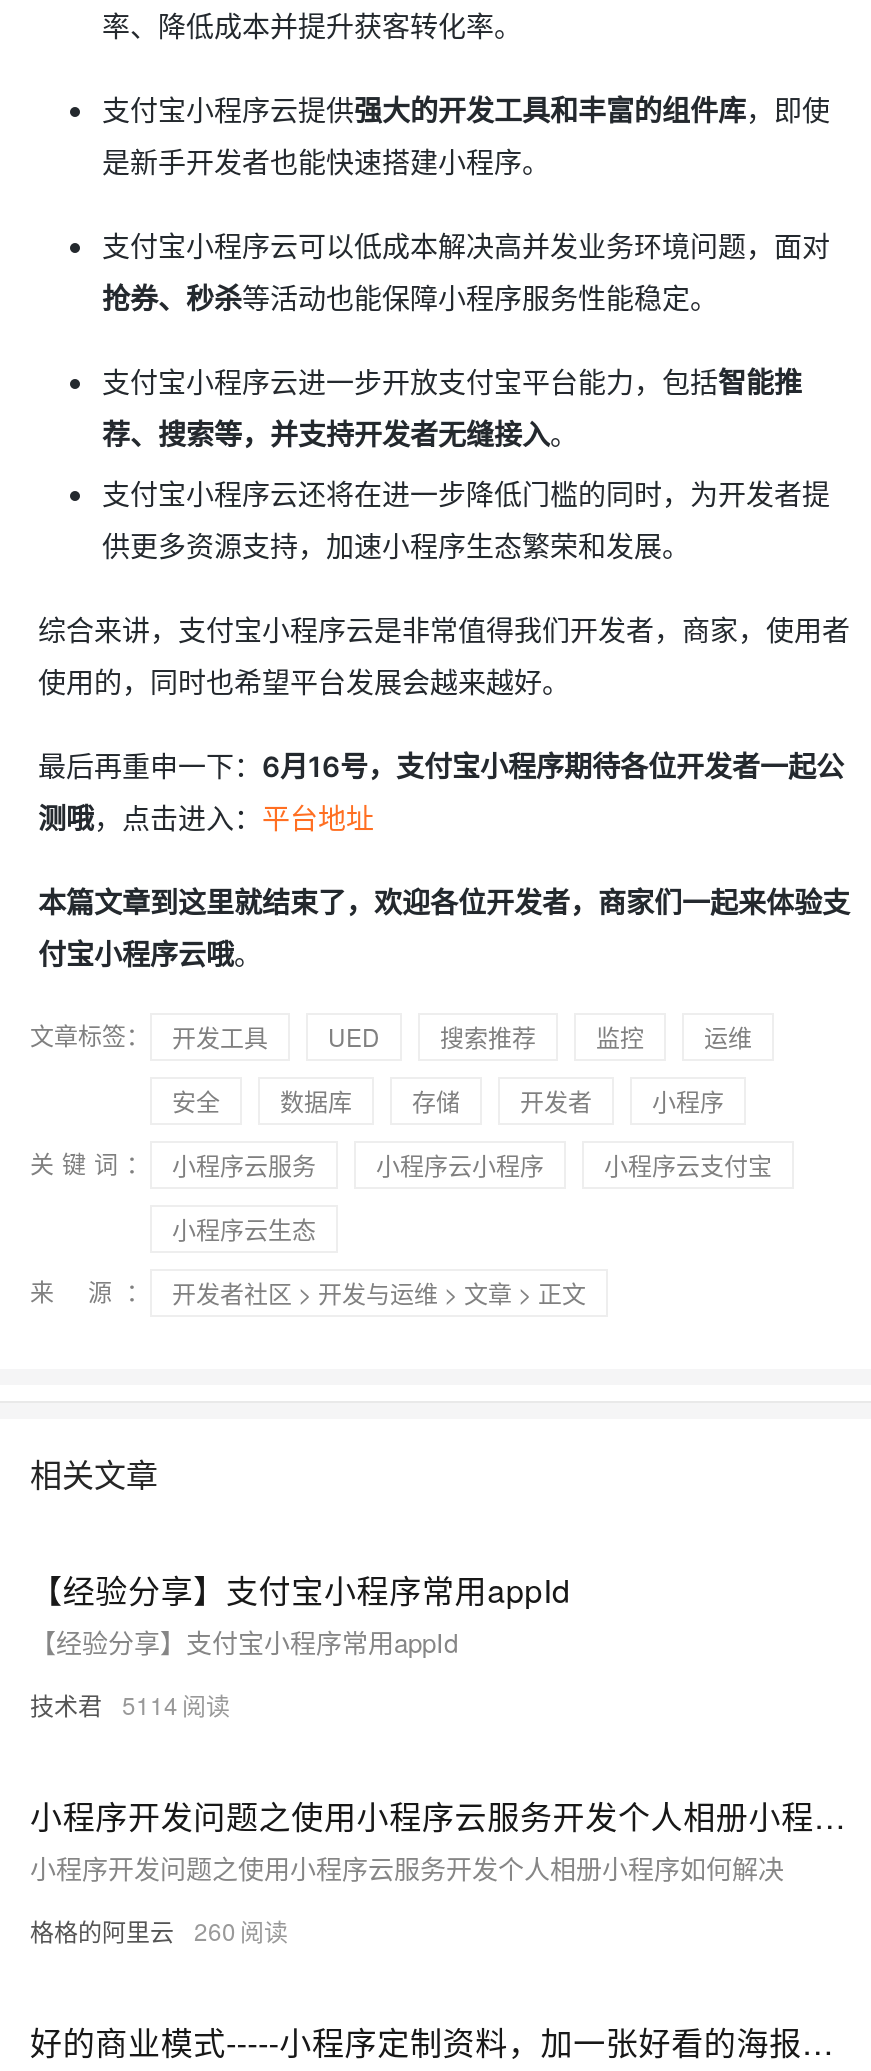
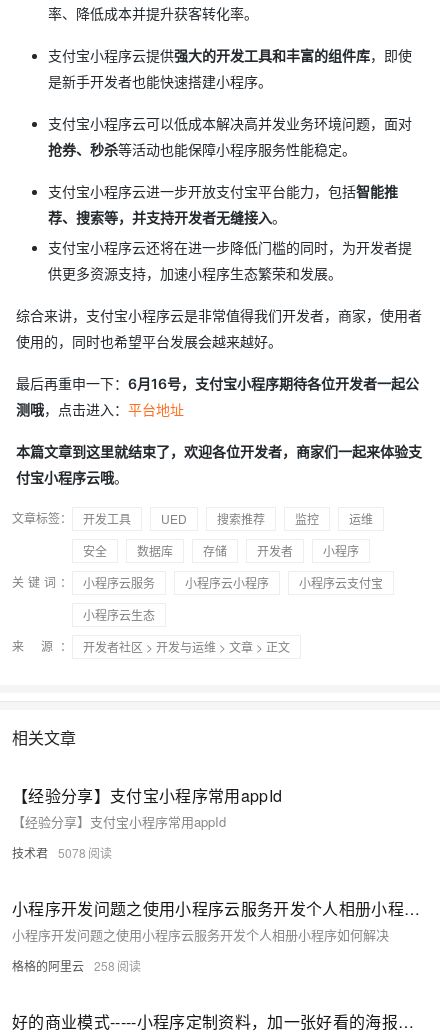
[30,1687,178,1721] 技术君 5114 -> [12,844,86,861] 技术君 5078
[30,1913,236,1947] 格格的阿里云 260 -> [12,957,115,974] 格格的阿里云 258

